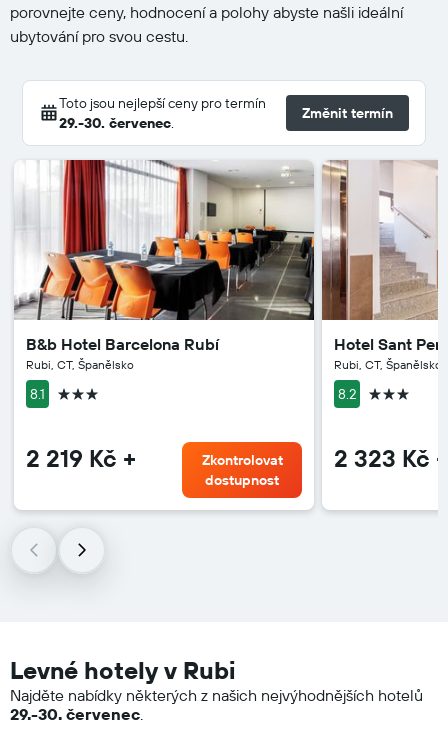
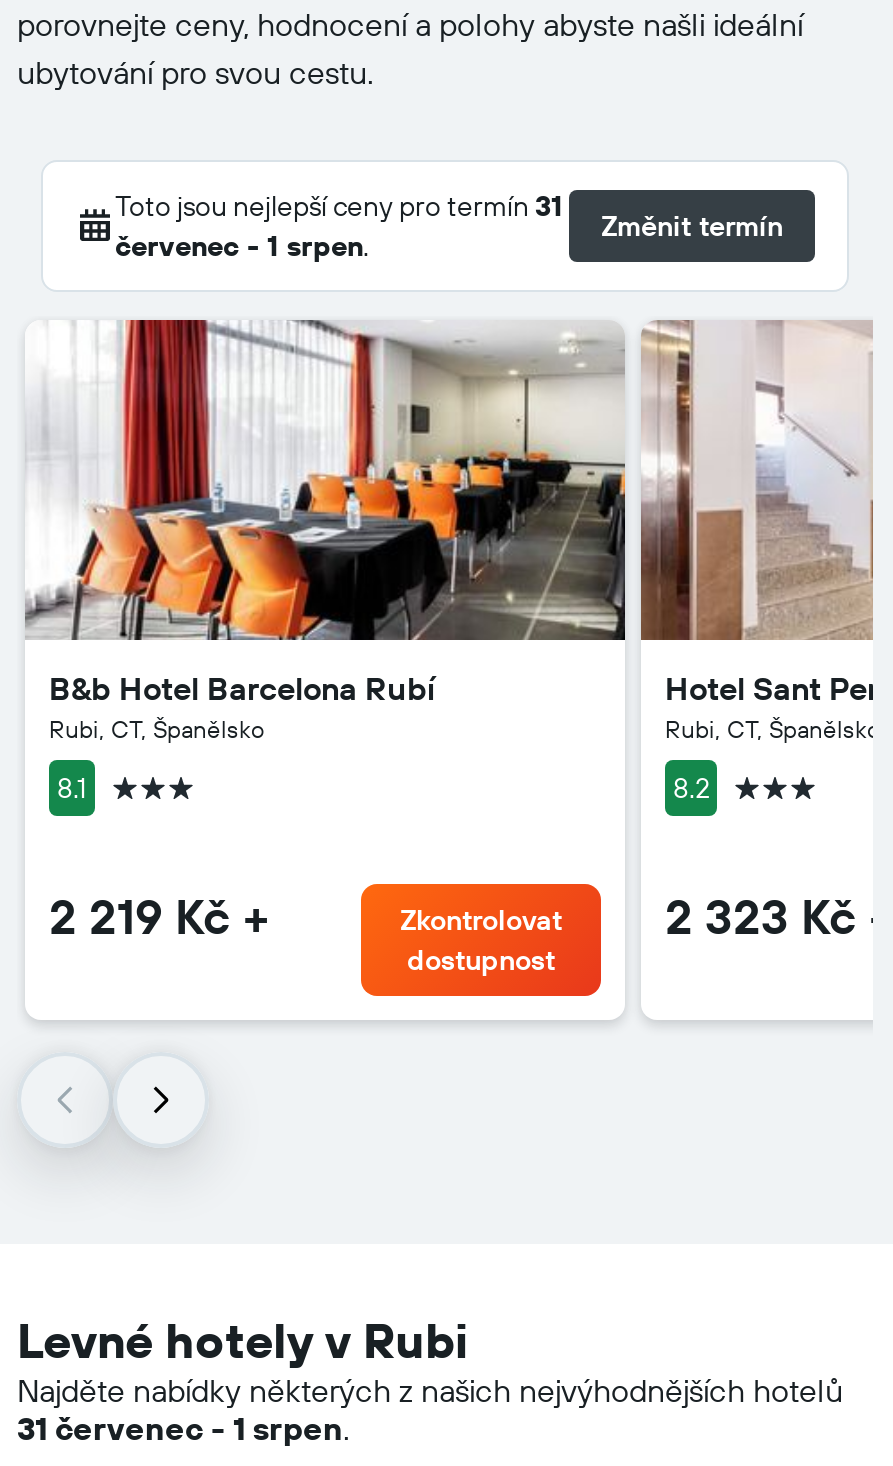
[59,94,266,132] Toto jsou nejlepší ceny pro termín | 29.-30. červenec. -> [115,188,563,264] Toto jsou nejlepší ceny pro termín 31 | červenec - 1 srpen.
[10,704,143,724] 29.-30. červenec. -> [17,1408,349,1448] 31 červenec - 1 srpen.

